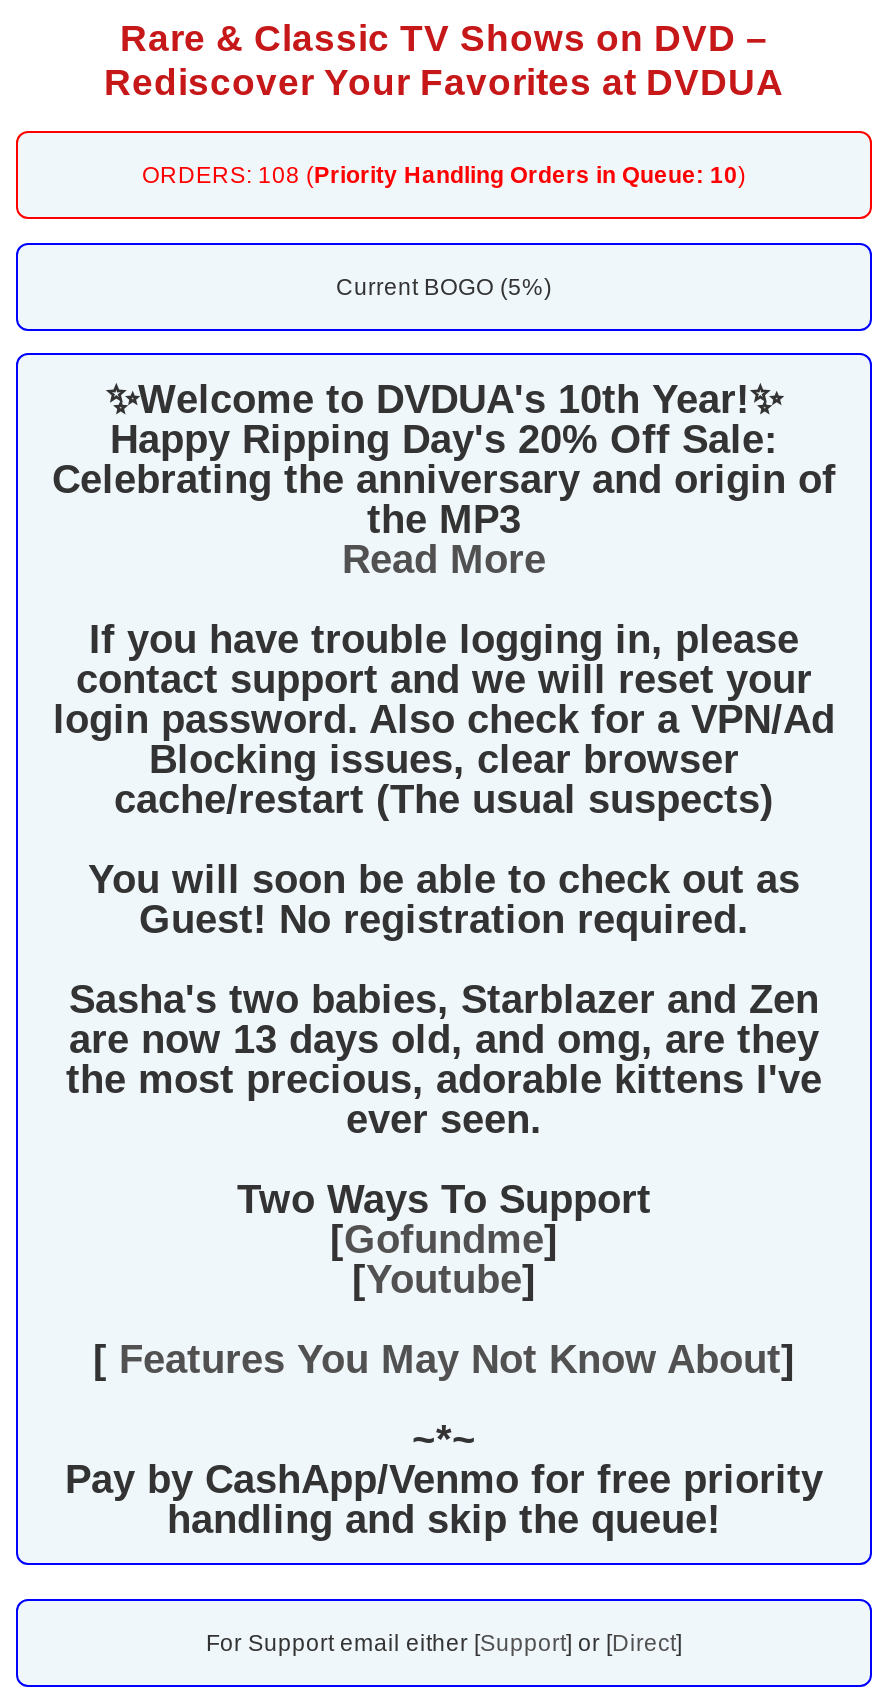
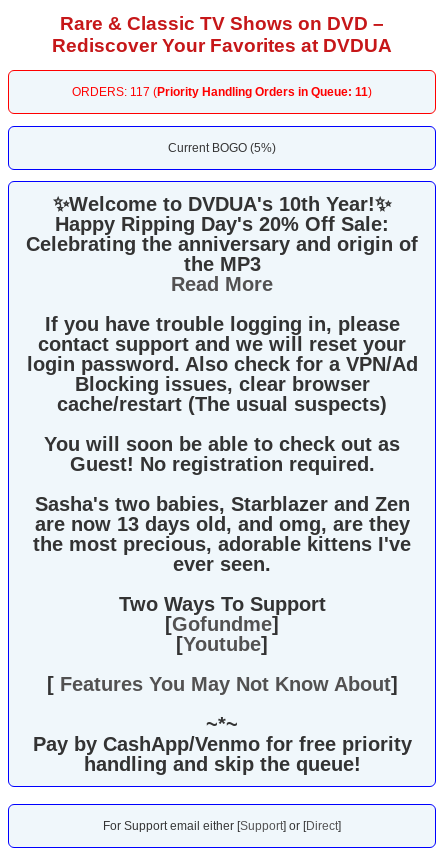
[142,164,746,188] ORDERS: 108 (Priority Handling Orders in Queue: 10) -> [72,86,372,98] ORDERS: 117 (Priority Handling Orders in Queue: 11)

